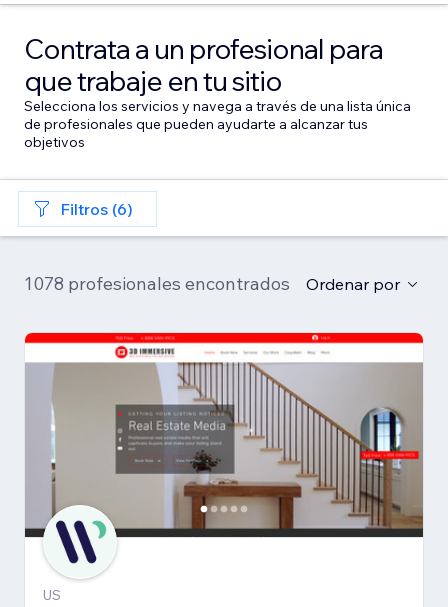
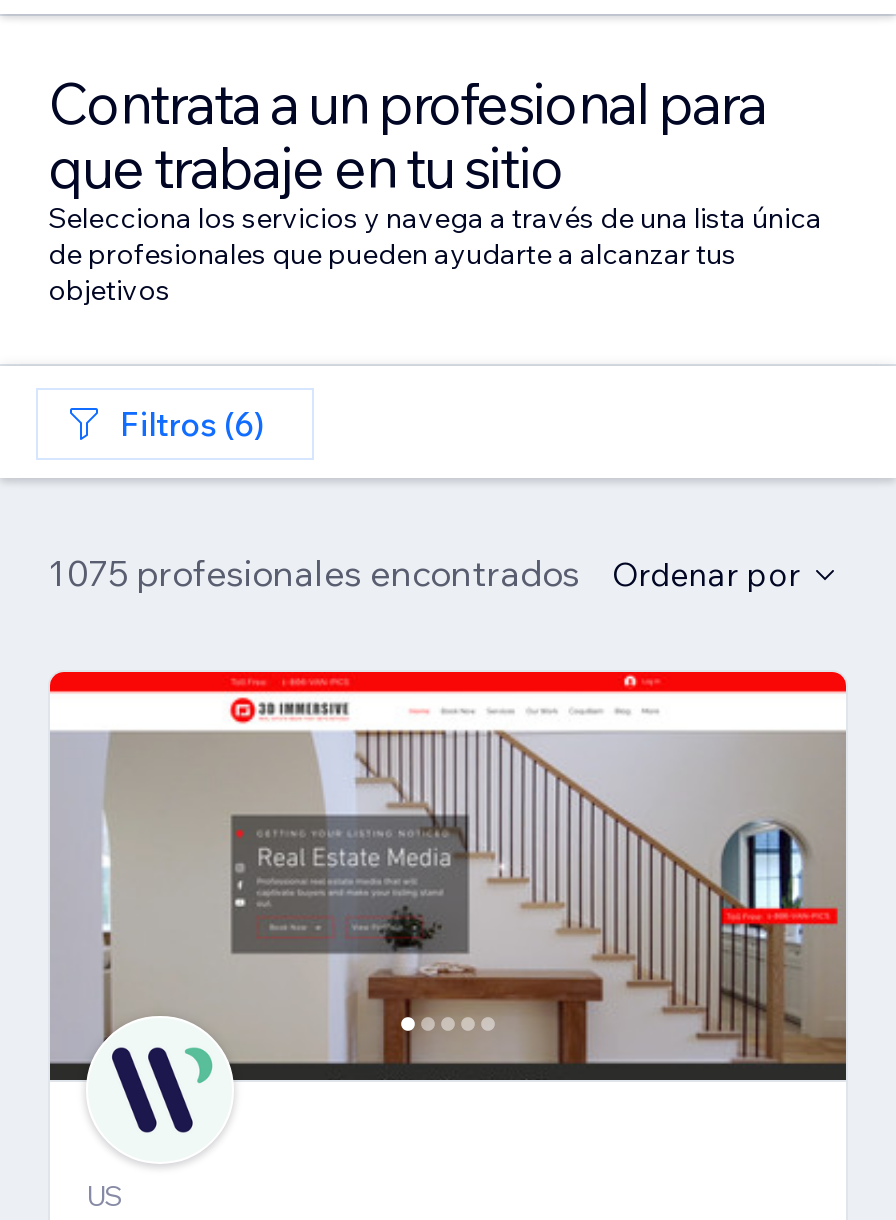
[24,272,290,295] 1078 profesionales encontrados -> [48,550,580,596] 1075 profesionales encontrados

